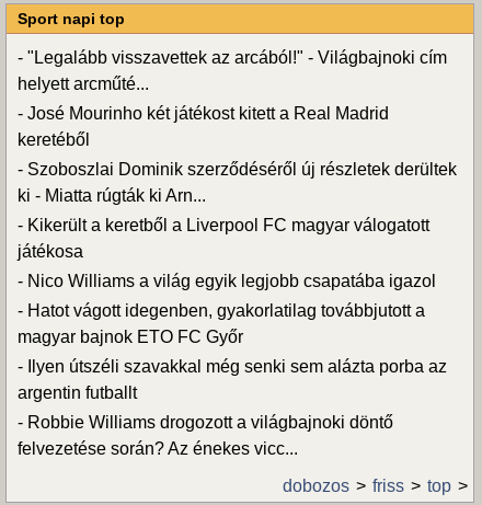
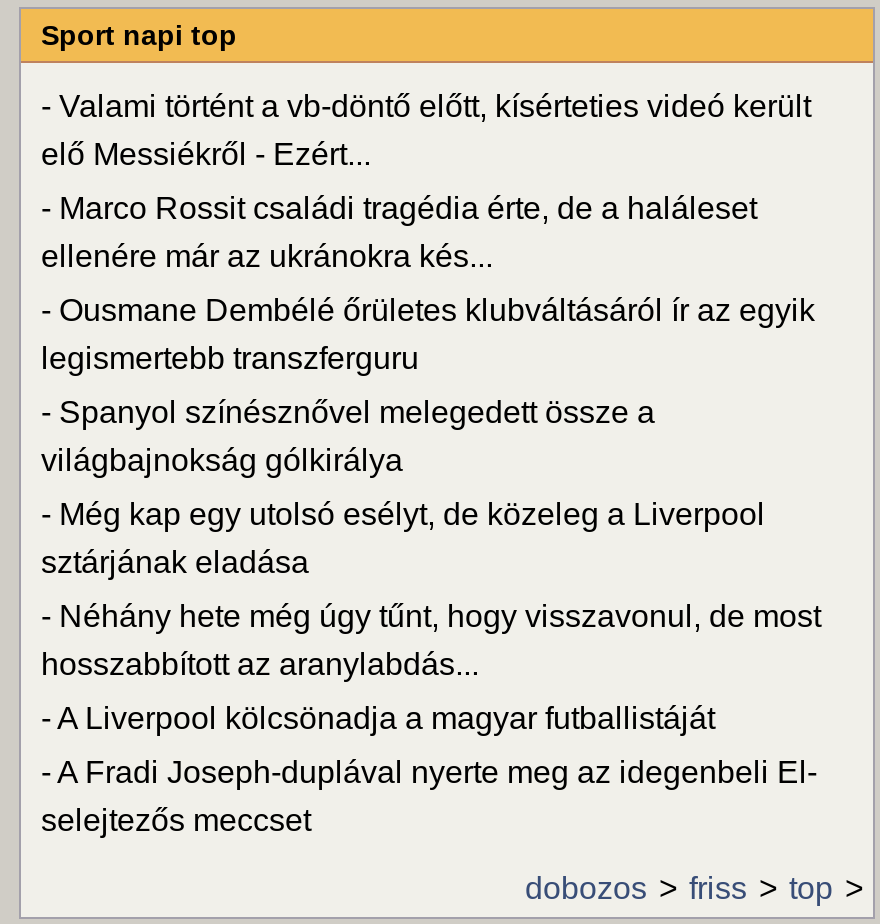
[18,48,447,93] - "Legalább visszavettek az arcából!" - Világbajnoki cím | helyett arcműté... -> [41,89,811,171] - Valami történt a vb-döntő előtt, kísérteties videó került | elő Messiékről - Ezért...
[18,104,389,149] - José Mourinho két játékost kitett a Real Madrid | keretéből -> [41,191,757,273] - Marco Rossit családi tragédia érte, de a haláleset | ellenére már az ukránokra kés...
[18,160,457,205] - Szoboszlai Dominik szerződéséről új részletek derültek | ki - Miatta rúgták ki Arn... -> [41,293,815,375] - Ousmane Dembélé őrületes klubváltásáról ír az egyik | legismertebb transzferguru
[18,216,429,261] - Kikerült a keretből a Liverpool FC magyar válogatott | játékosa -> [41,395,655,477] - Spanyol színésznővel melegedett össze a | világbajnokság gólkirálya
[18,272,436,290] - Nico Williams a világ egyik legjobb csapatába igazol -> [41,497,765,579] - Még kap egy utolsó esélyt, de közeleg a Liverpool | sztárjának eladása
[18,301,425,346] - Hatot vágott idegenben, gyakorlatilag továbbjutott a | magyar bajnok ETO FC Győr -> [41,599,821,681] - Néhány hete még úgy tűnt, hogy visszavonul, de most | hosszabbított az aranylabdás...
[18,357,447,402] - Ilyen útszéli szavakkal még senki sem alázta porba az | argentin futballt -> [41,701,715,735] - A Liverpool kölcsönadja a magyar futballistáját
[18,413,393,458] - Robbie Williams drogozott a világbajnoki döntő | felvezetése során? Az énekes vicc... -> [41,755,817,837] - A Fradi Joseph-duplával nyerte meg az idegenbeli El- | selejtezős meccset

